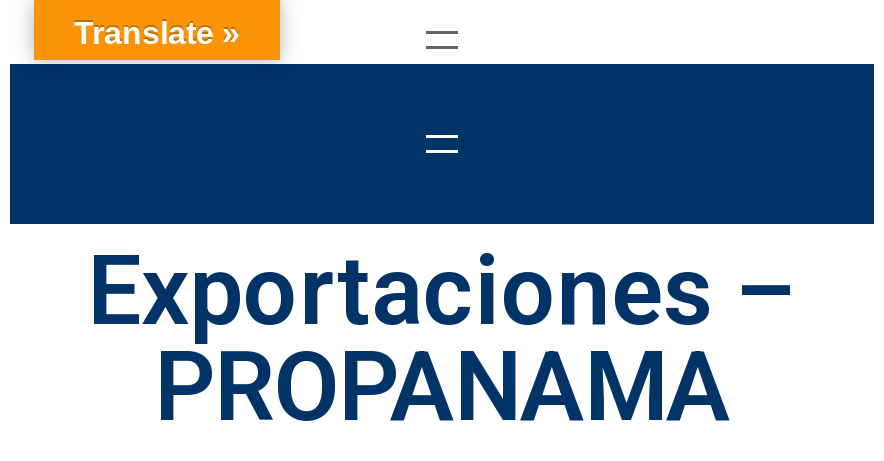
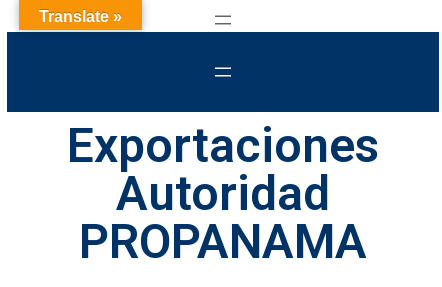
[87,234,797,348] Exportaciones – -> [67,117,379,222] Exportaciones | Autoridad

